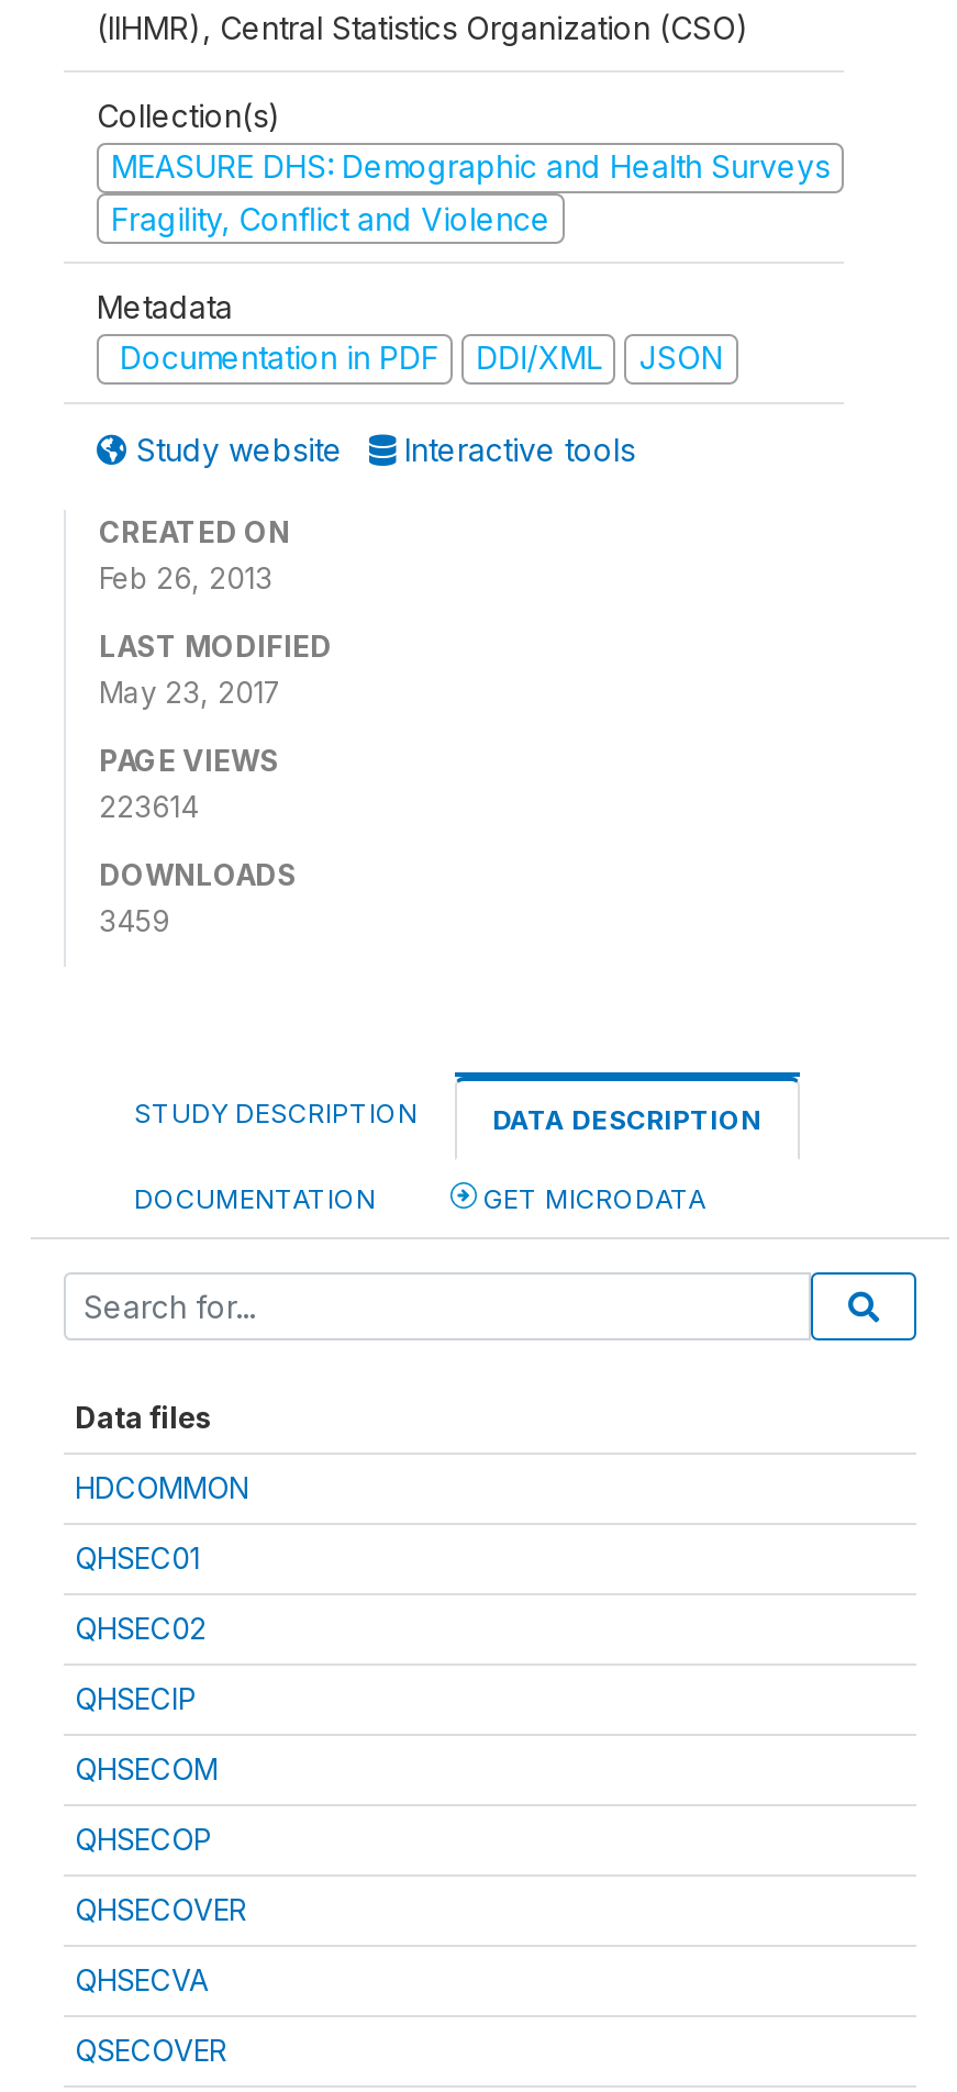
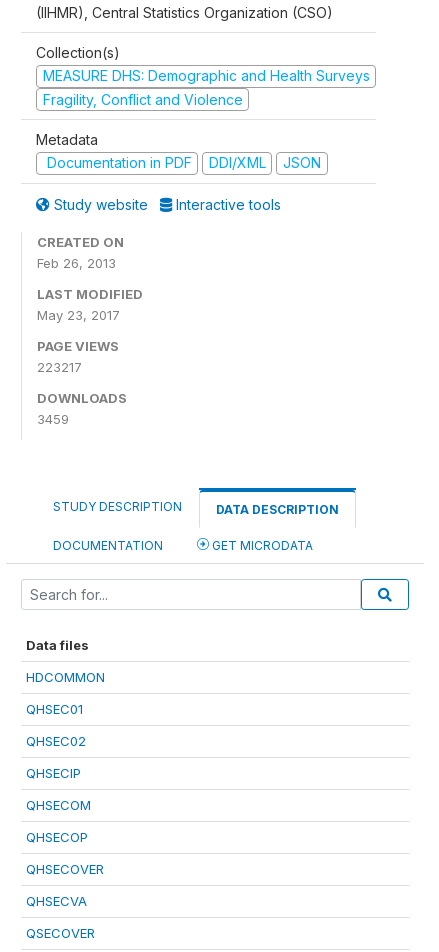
[99,788,198,823] 223614 -> [37,358,82,374] 223217

